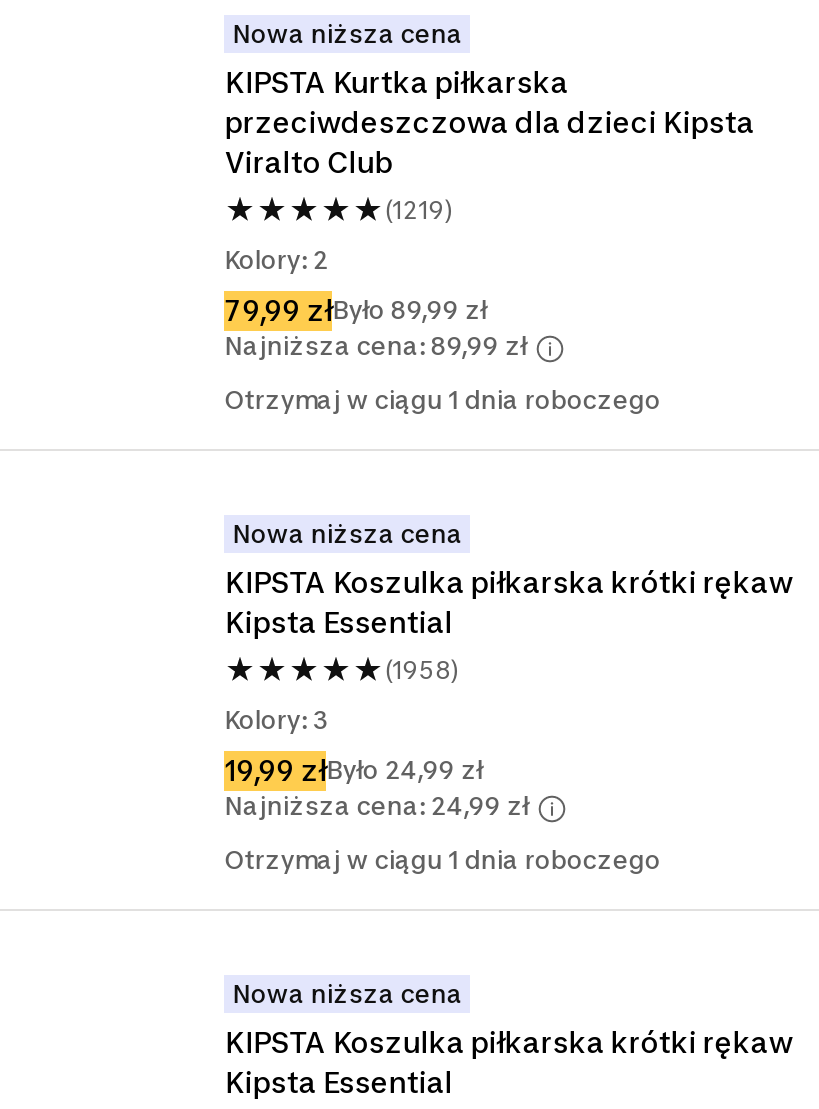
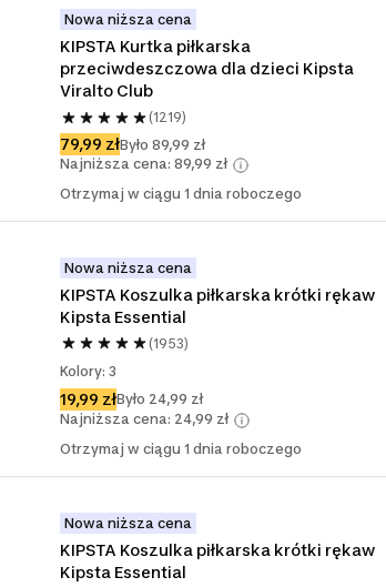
[225,245,329,275] Kolory: 2 -> none
[385,655,459,685] (1958) -> [149,335,189,352] (1953)

